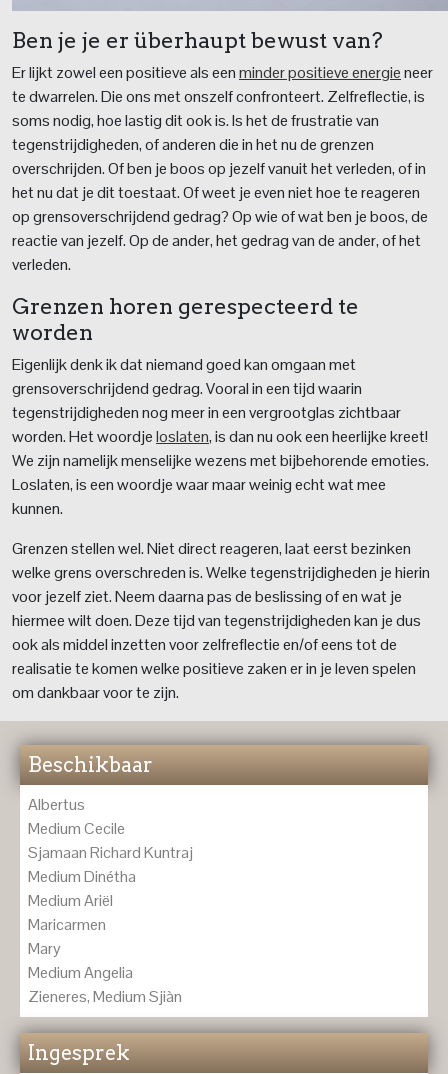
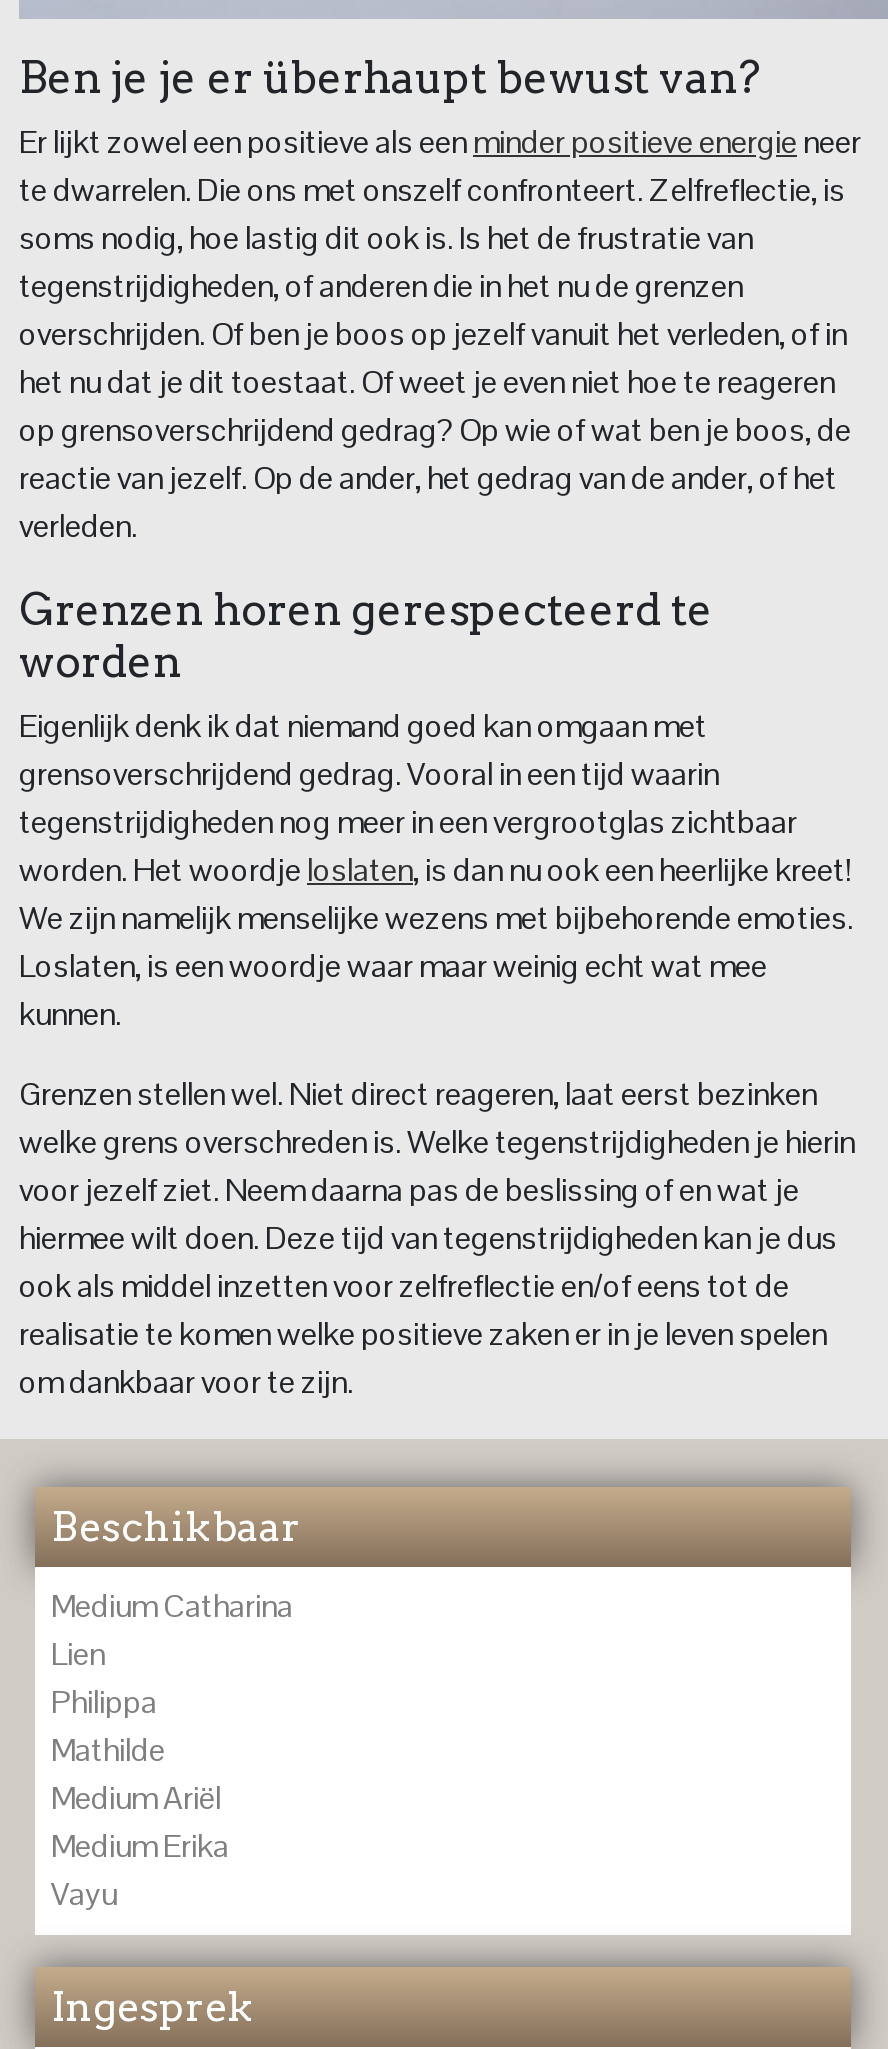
[28,794,193,887] Albertus | Medium Cecile | Sjamaan Richard Kuntraj | Medium Dinétha -> [51,1585,293,1771] Medium Catharina | Lien | Philippa | Mathilde
[28,914,182,1007] Maricarmen | Mary | Medium Angelia | Zieneres, Medium Sjiàn -> [51,1825,229,1915] Medium Erika | Vayu

